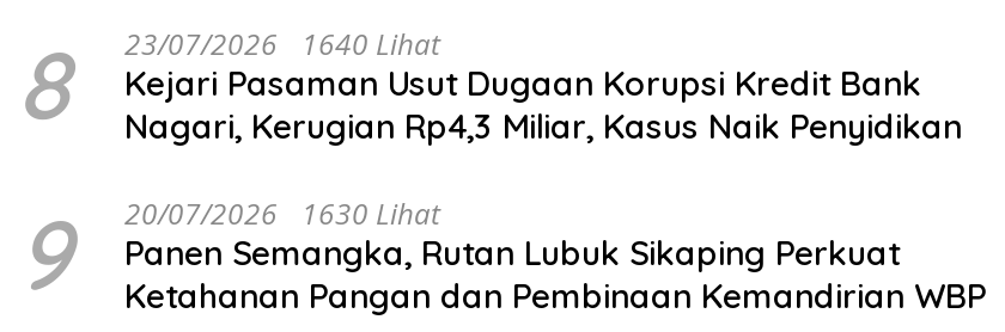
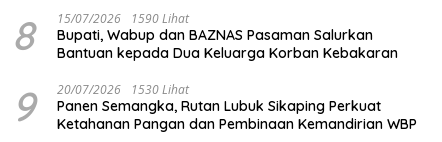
[124,23,962,148] 23/07/2026 1640 Lihat | Kejari Pasaman Usut Dugaan Korupsi Kredit Bank | Nagari, Kerugian Rp4,3 Miliar, Kasus Naik Penyidikan -> [57,10,398,62] 15/07/2026 1590 Lihat | Bupati, Wabup dan BAZNAS Pasaman Salurkan | Bantuan kepada Dua Keluarga Korban Kebakaran
[17,193,986,317] 9 20/07/2026 1630 Lihat Panen Semangka, Rutan Lubuk Sikaping Perkuat Ketahanan Pangan dan Pembinaan Kemandirian WBP -> [12,81,417,133] 9 20/07/2026 1530 Lihat Panen Semangka, Rutan Lubuk Sikaping Perkuat Ketahanan Pangan dan Pembinaan Kemandirian WBP

